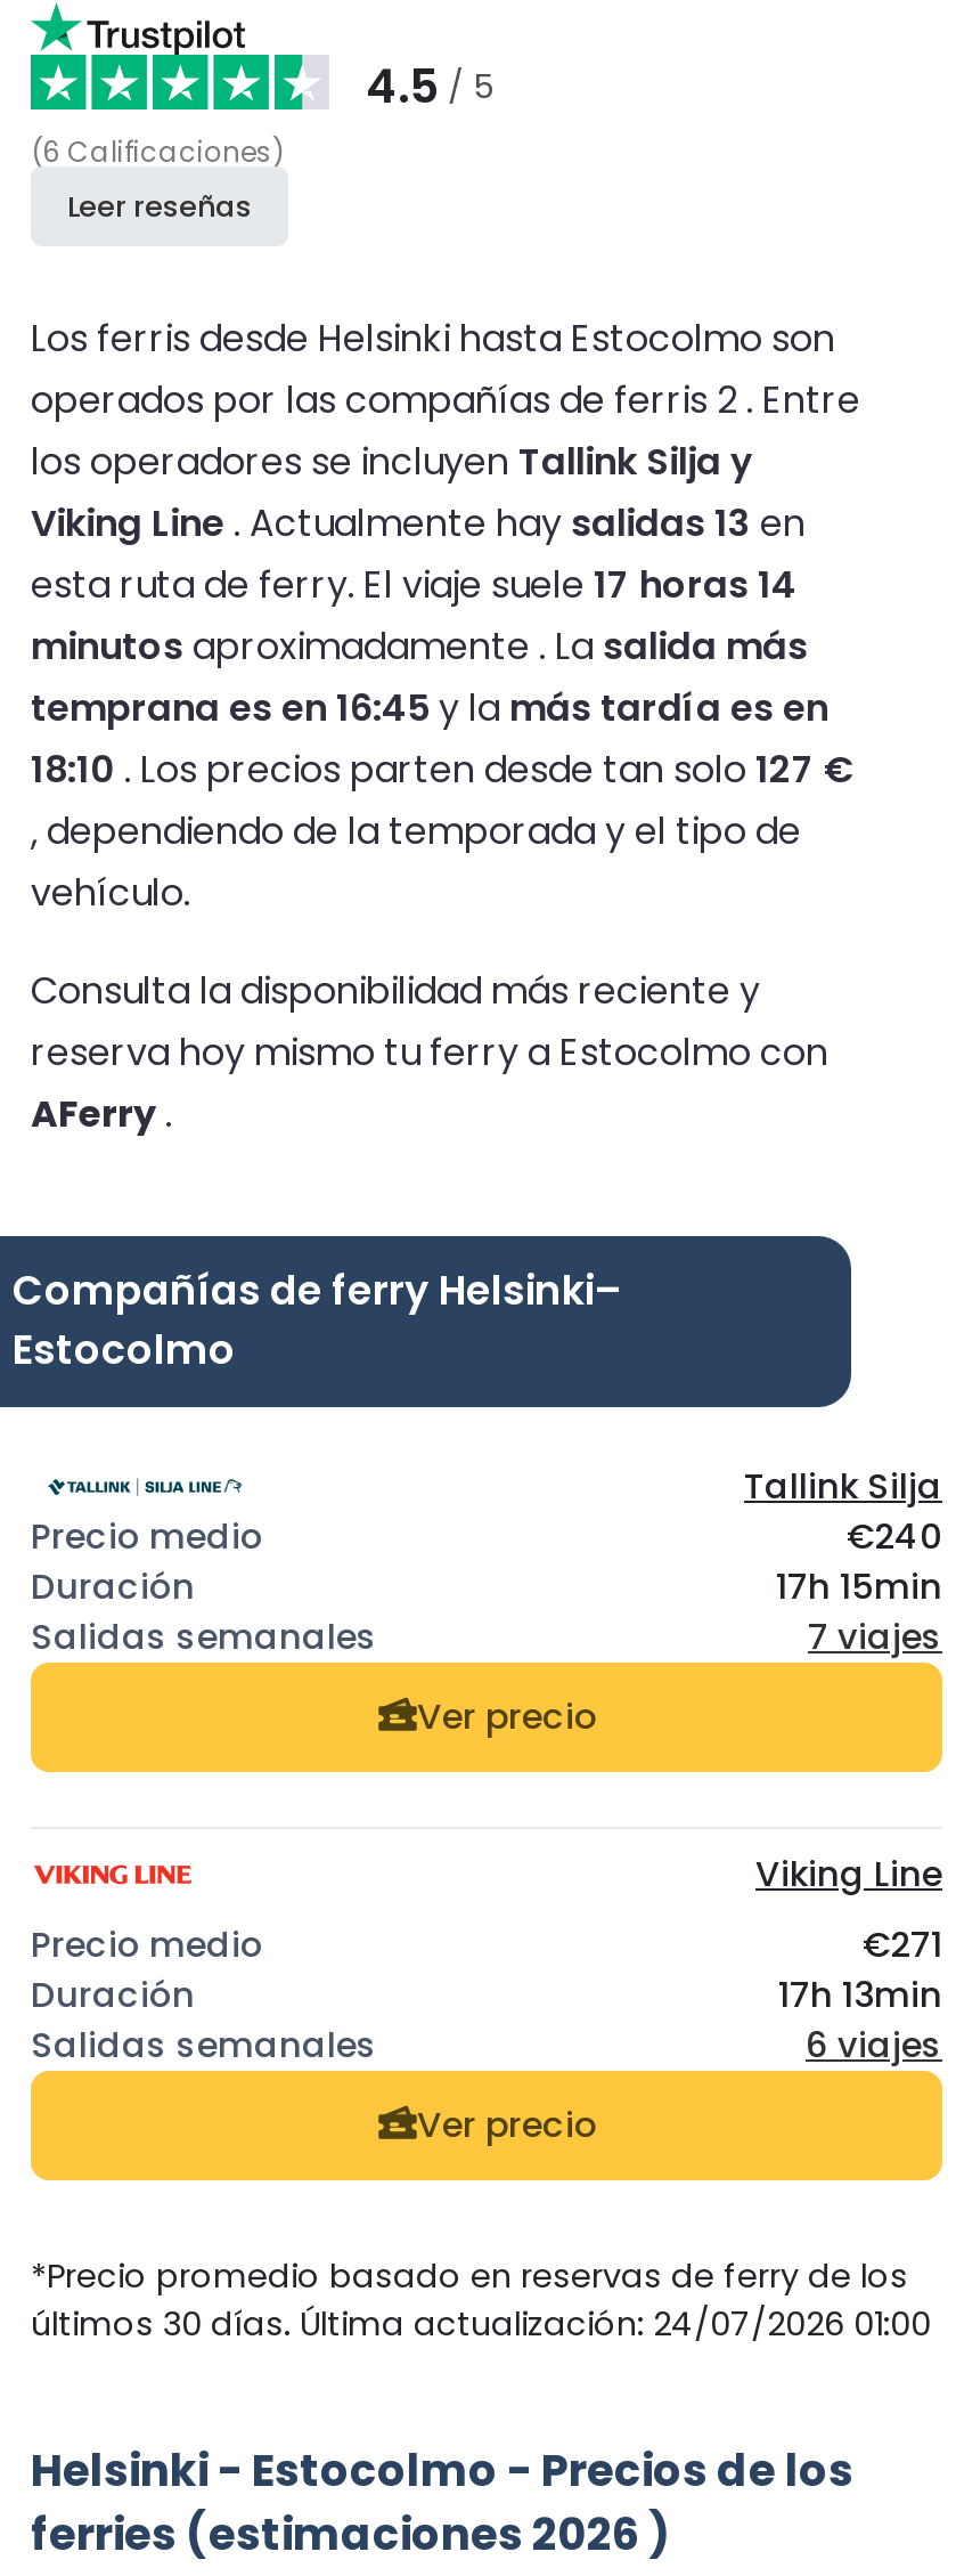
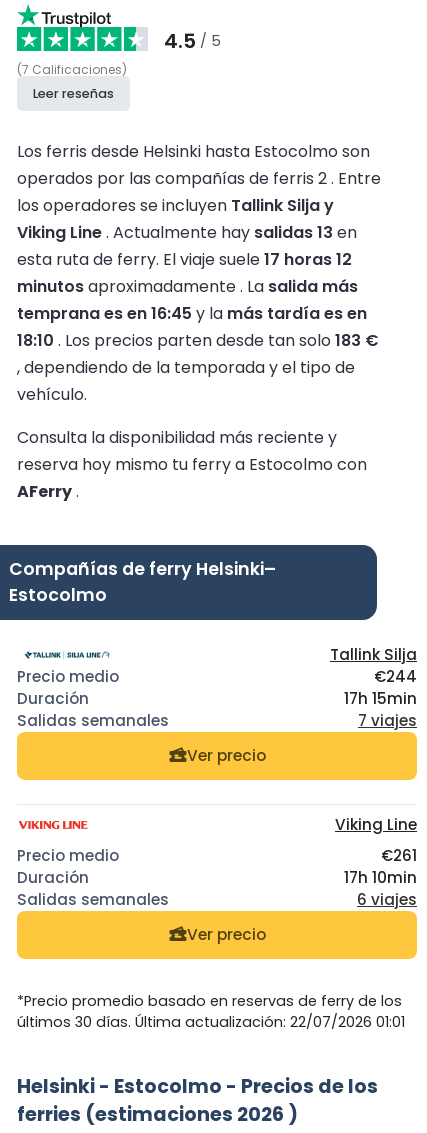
[31,132,284,170] (6 Calificaciones) -> [17,61,127,78] (7 Calificaciones)
[31,558,796,611] esta ruta de ferry. El viaje suele 17 horas 14 -> [17,248,352,271] esta ruta de ferry. El viaje suele 17 horas 12
[31,743,856,795] 18:10. Los precios parten desde tan solo 127 € -> [17,329,379,352] 18:10. Los precios parten desde tan solo 183 €
[847,1512,942,1560] €240 -> [374,666,417,687] €244
[863,1920,942,1968] €271 -> [381,845,417,866] €261
[778,1970,942,2018] 17h 13min -> [344,867,417,888] 17h 10min
[31,2301,931,2347] últimos 30 días. Última actualización: 24/07/2026 01:00 -> [17,1012,405,1032] últimos 30 días. Última actualización: 22/07/2026 01:01

